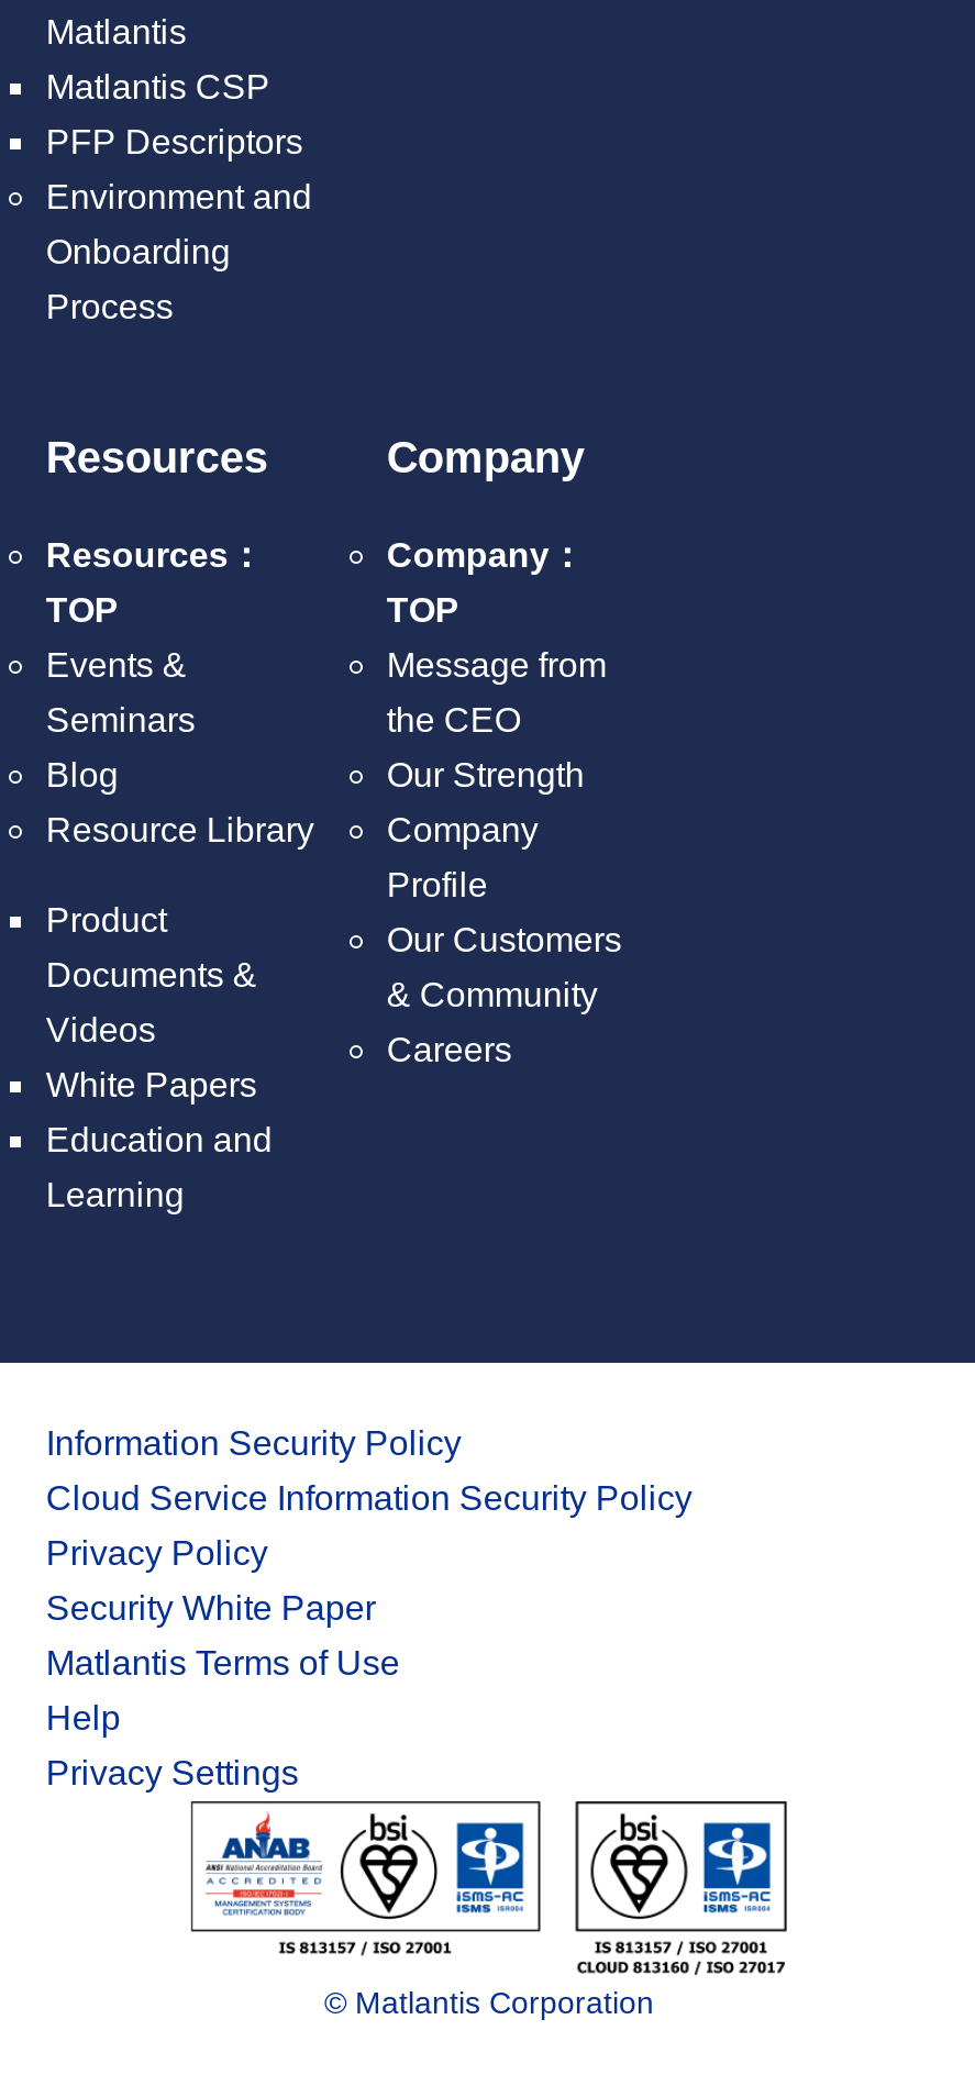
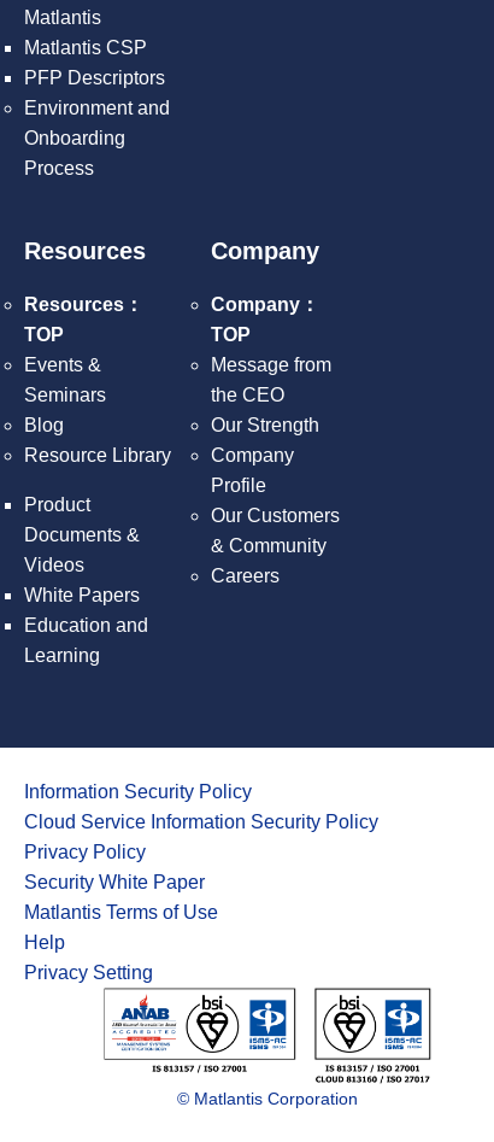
[46,1754,299,1791] Privacy Settings -> [25,962,154,983] Privacy Setting

